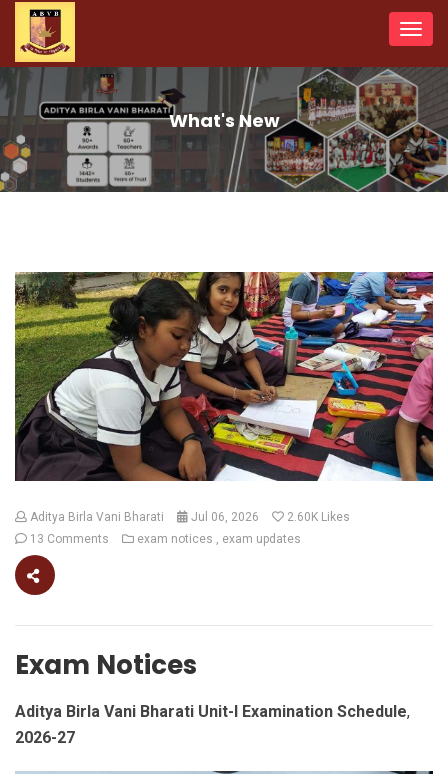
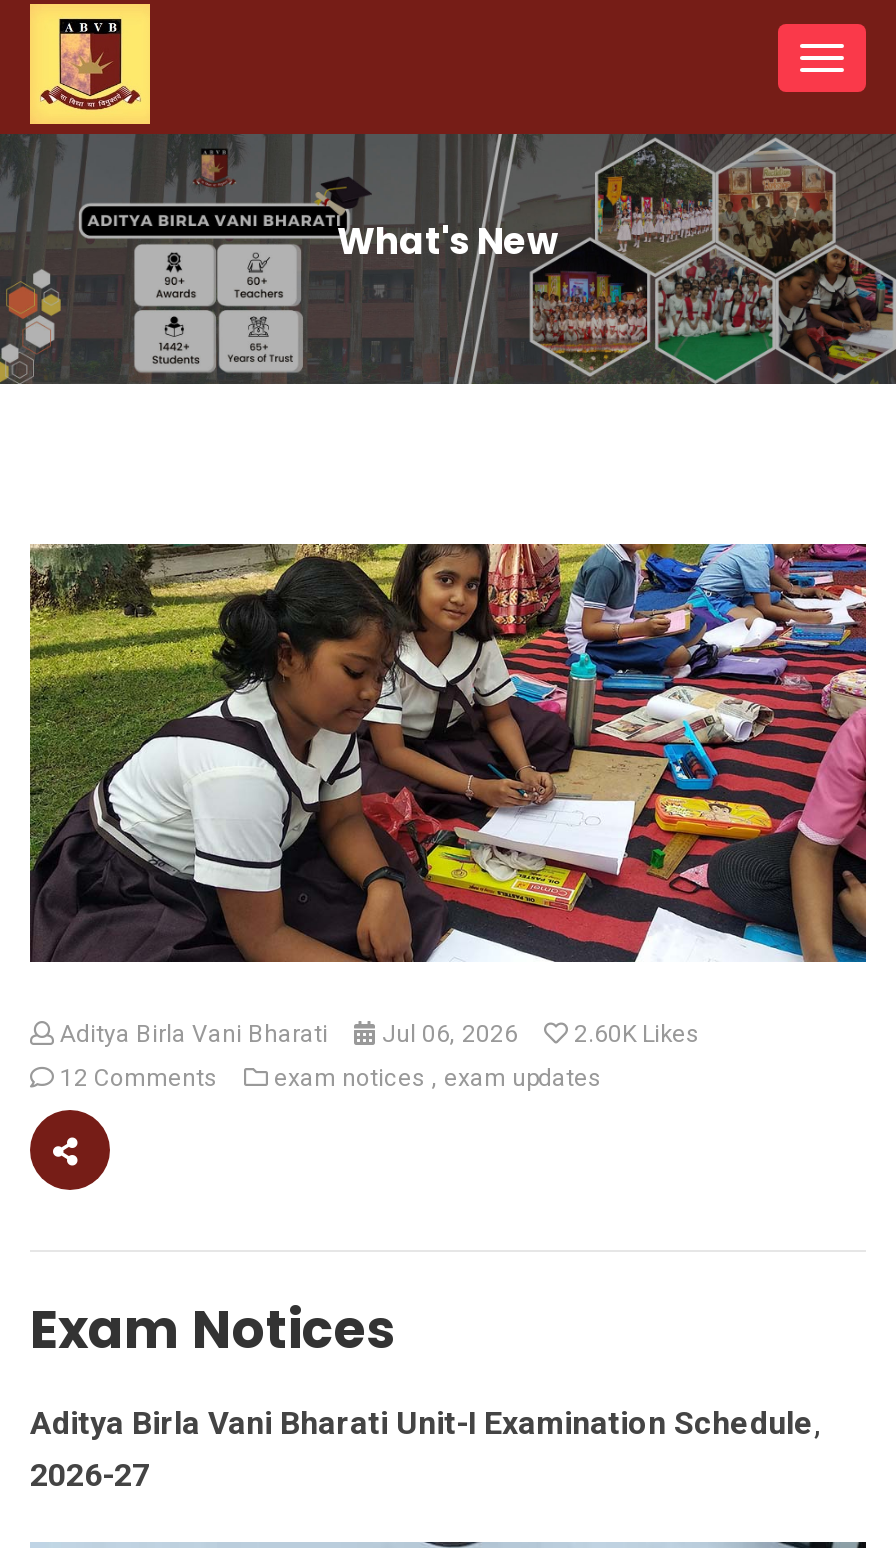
[27,532,301,546] 13 Comments exam notices exam updates -> [54,1065,602,1093] 12 Comments exam notices exam updates

